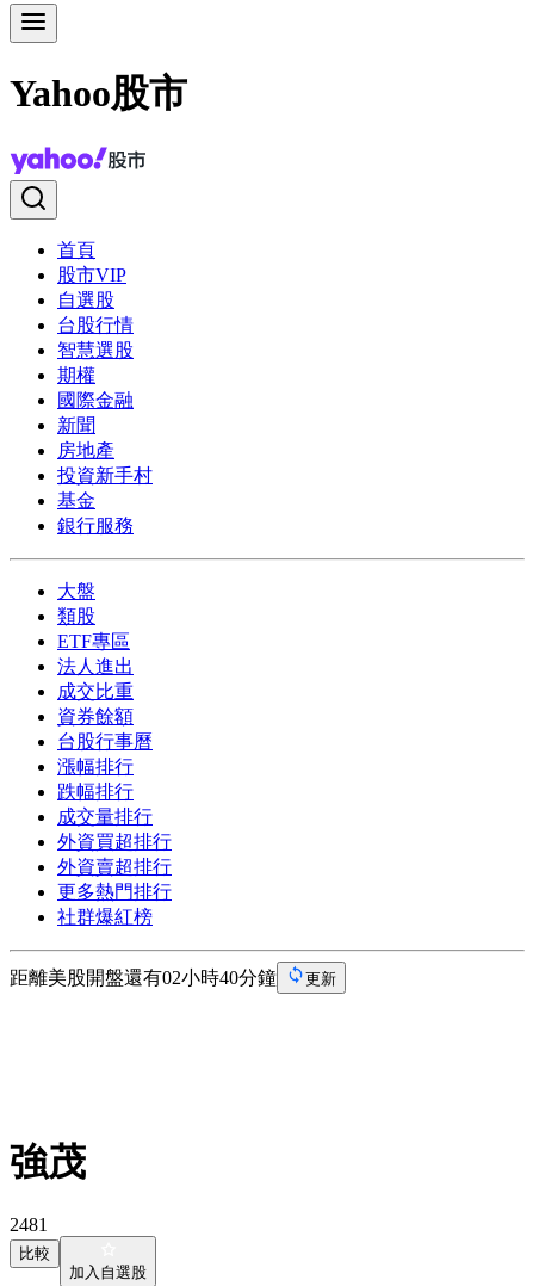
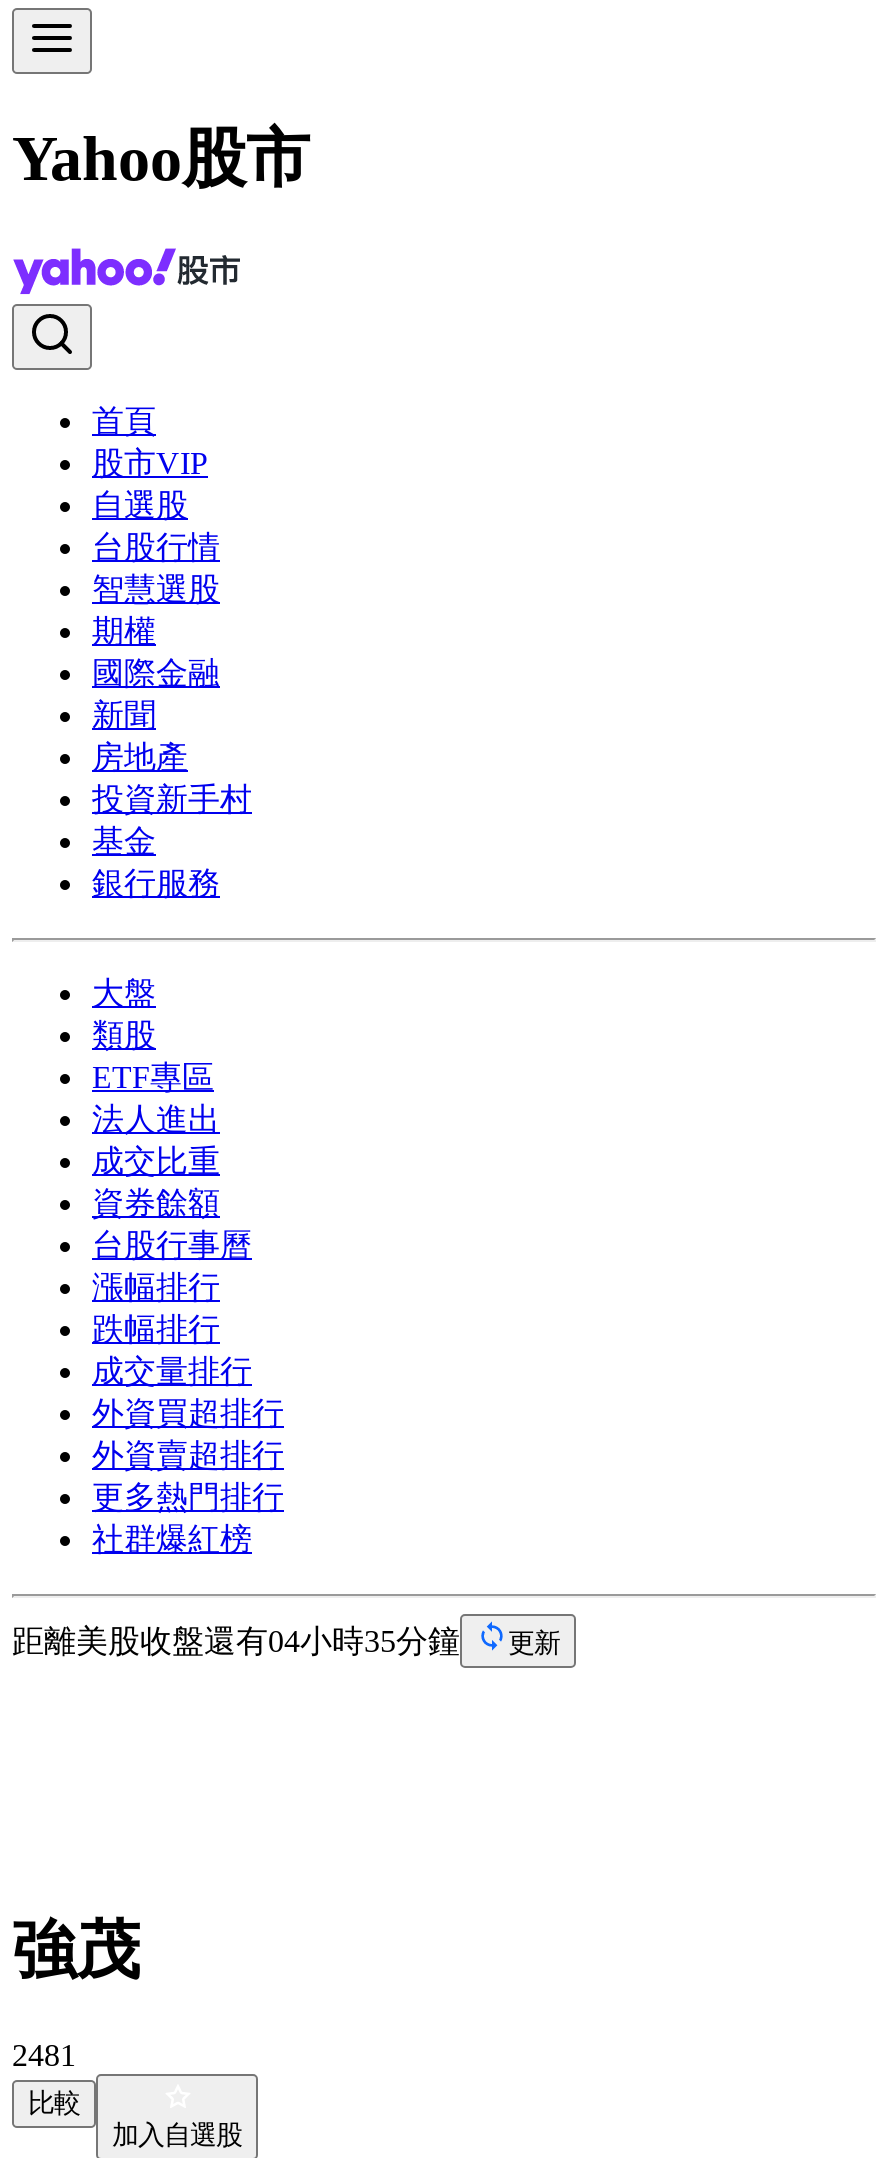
[10,967,277,988] 距離美股開盤還有02小時40分鐘 -> [12,1624,460,1658] 距離美股收盤還有04小時35分鐘

